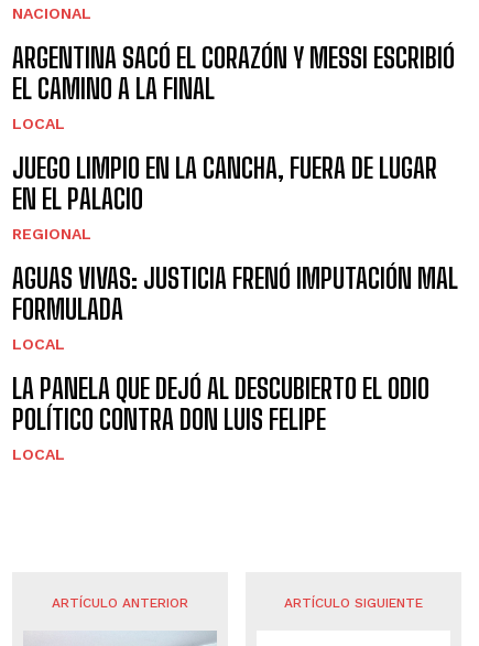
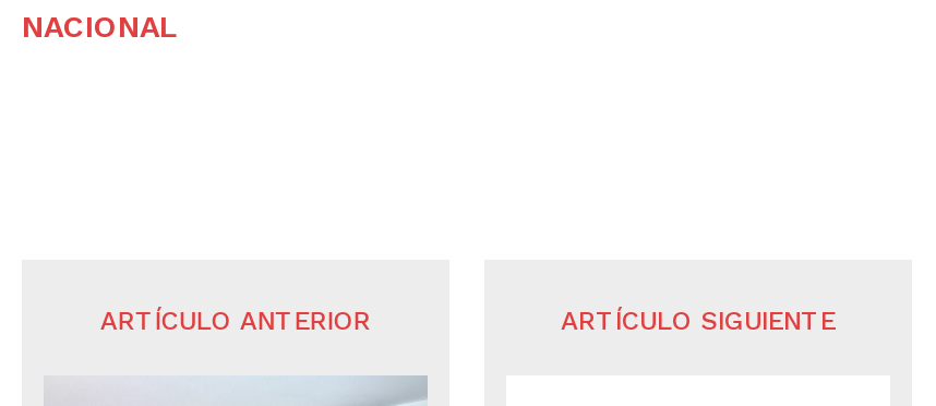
[12,42,458,463] ARGENTINA SACÓ EL CORAZÓN Y MESSI ESCRIBIÓ | EL CAMINO A LA FINAL | LOCAL | JUEGO LIMPIO EN LA CANCHA, FUERA DE LUGAR | EN EL PALACIO | REGIONAL | AGUAS VIVAS: JUSTICIA FRENÓ IMPUTACIÓN MAL | FORMULADA | LOCAL | LA PANELA QUE DEJÓ AL DESCUBIERTO EL ODIO | POLÍTICO CONTRA DON LUIS FELIPE | LOCAL -> none

